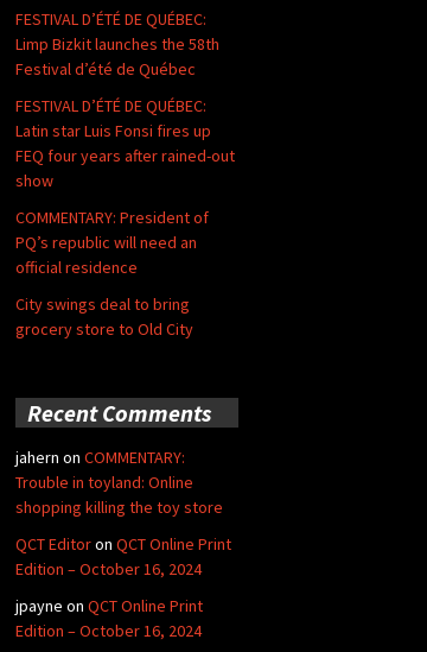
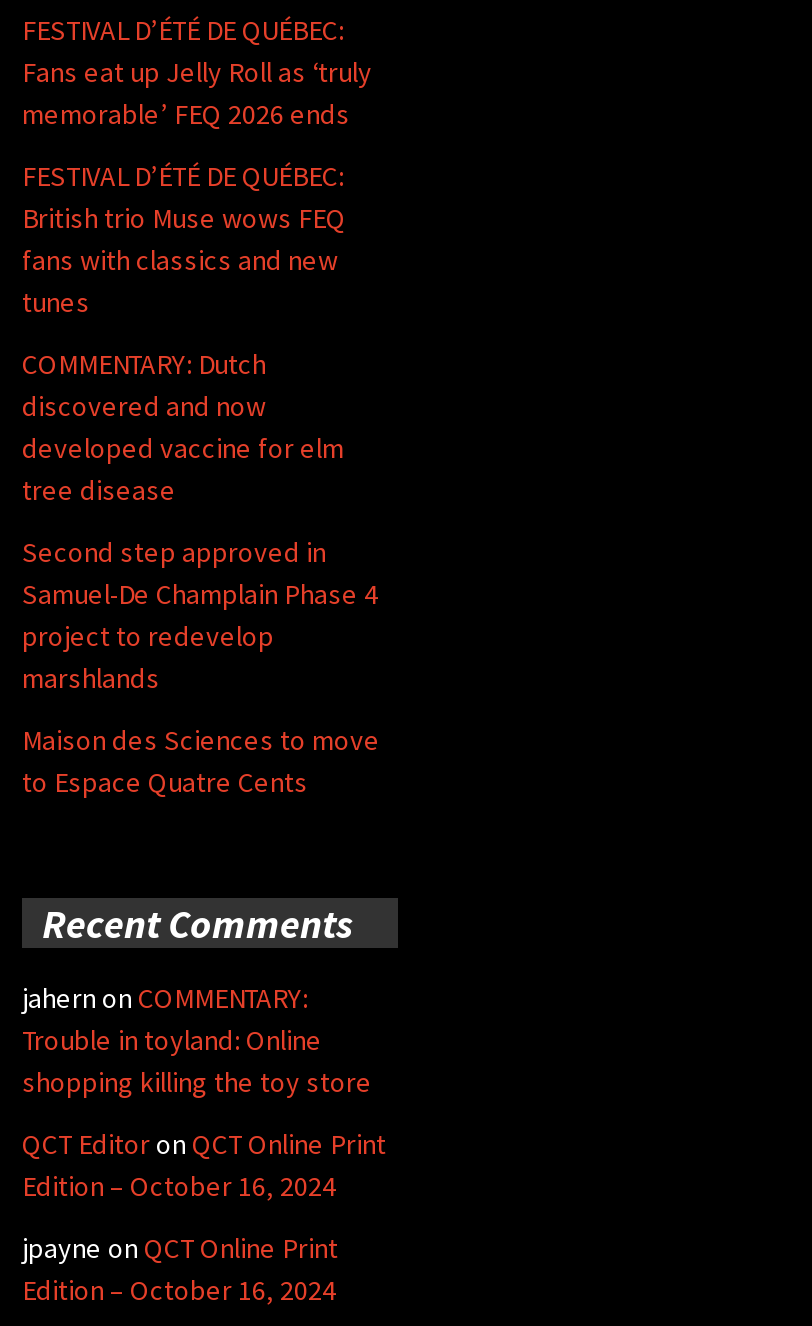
[15,34,219,80] Limp Bizkit launches the 58th | Festival d’été de Québec -> [22,55,372,133] Fans eat up Jelly Roll as ‘truly | memorable’ FEQ 2026 ends
[15,120,235,340] Latin star Luis Fonsi fires up | FEQ four years after rained-out | show | COMMENTARY: President of | PQ’s republic will need an | official residence | City swings deal to bring | grocery store to Old City -> [22,201,380,801] British trio Muse wows FEQ | fans with classics and new | tunes | COMMENTARY: Dutch | discovered and now | developed vaccine for elm | tree disease | Second step approved in | Samuel-De Champlain Phase 4 | project to redevelop | marshlands | Maison des Sciences to move | to Espace Quatre Cents

